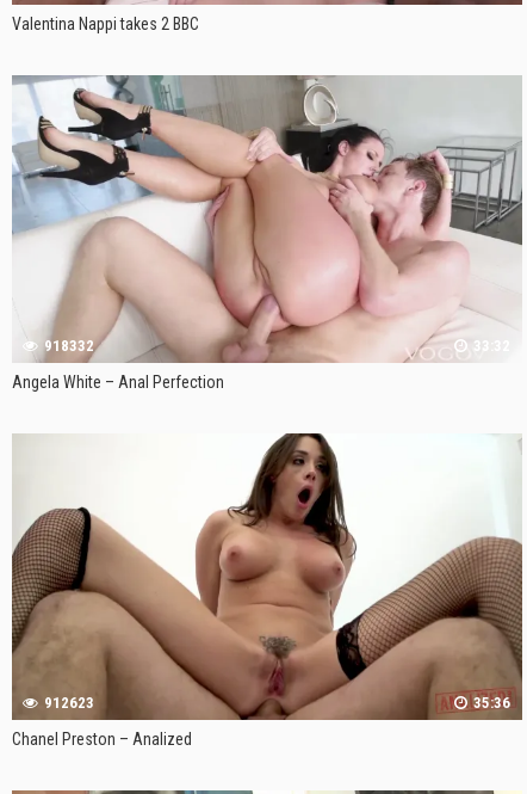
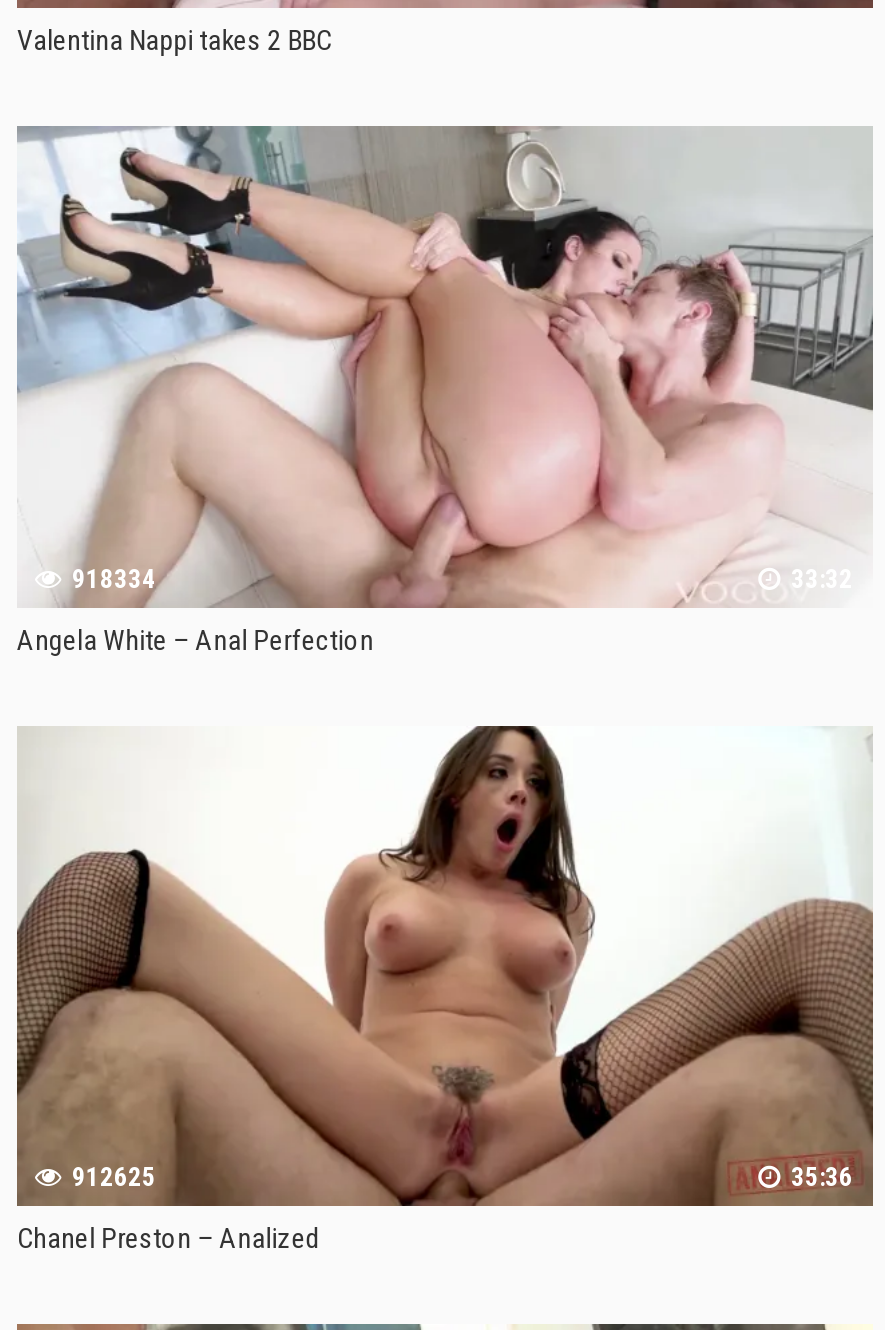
[41,336,95,354] 918332 -> [66,563,156,593] 918334
[41,694,95,712] 912623 -> [66,1162,156,1192] 912625

